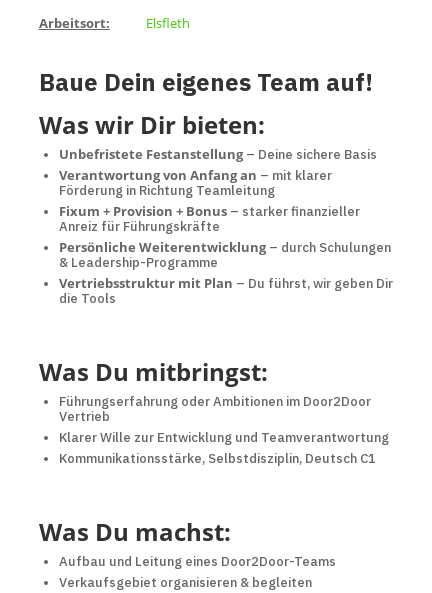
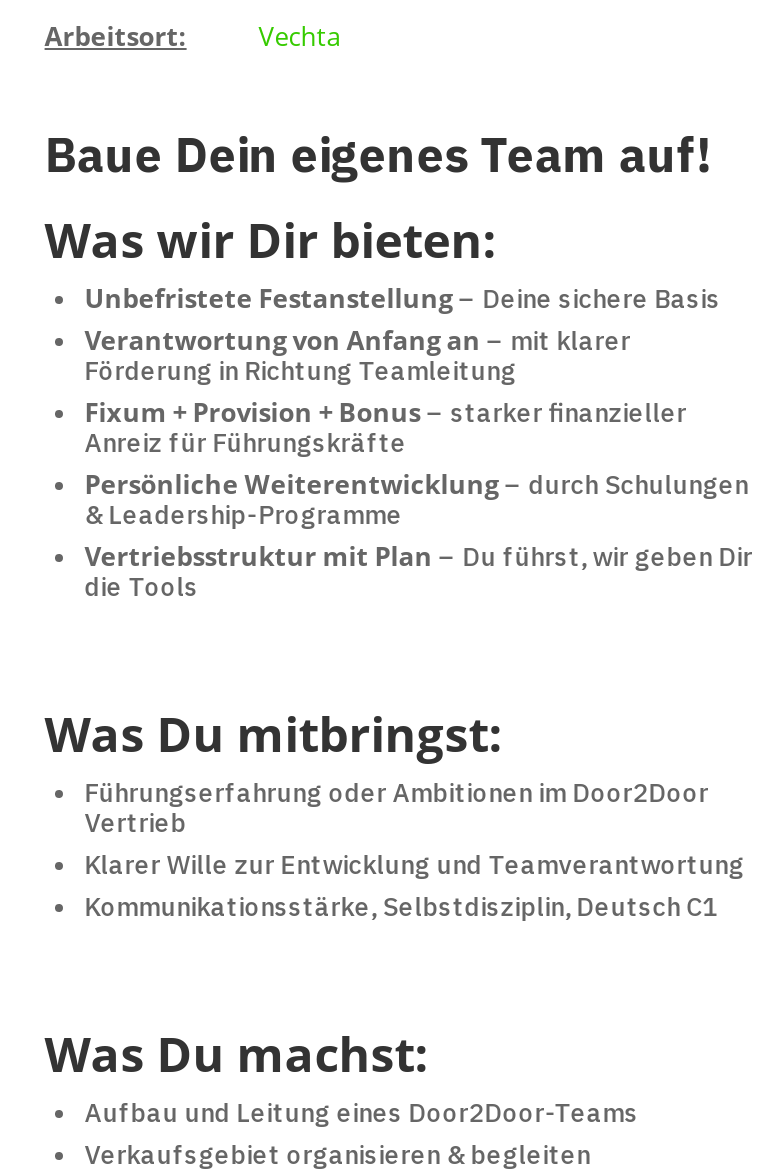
[146,13,190,31] Elsfleth -> [259,17,341,53] Vechta

